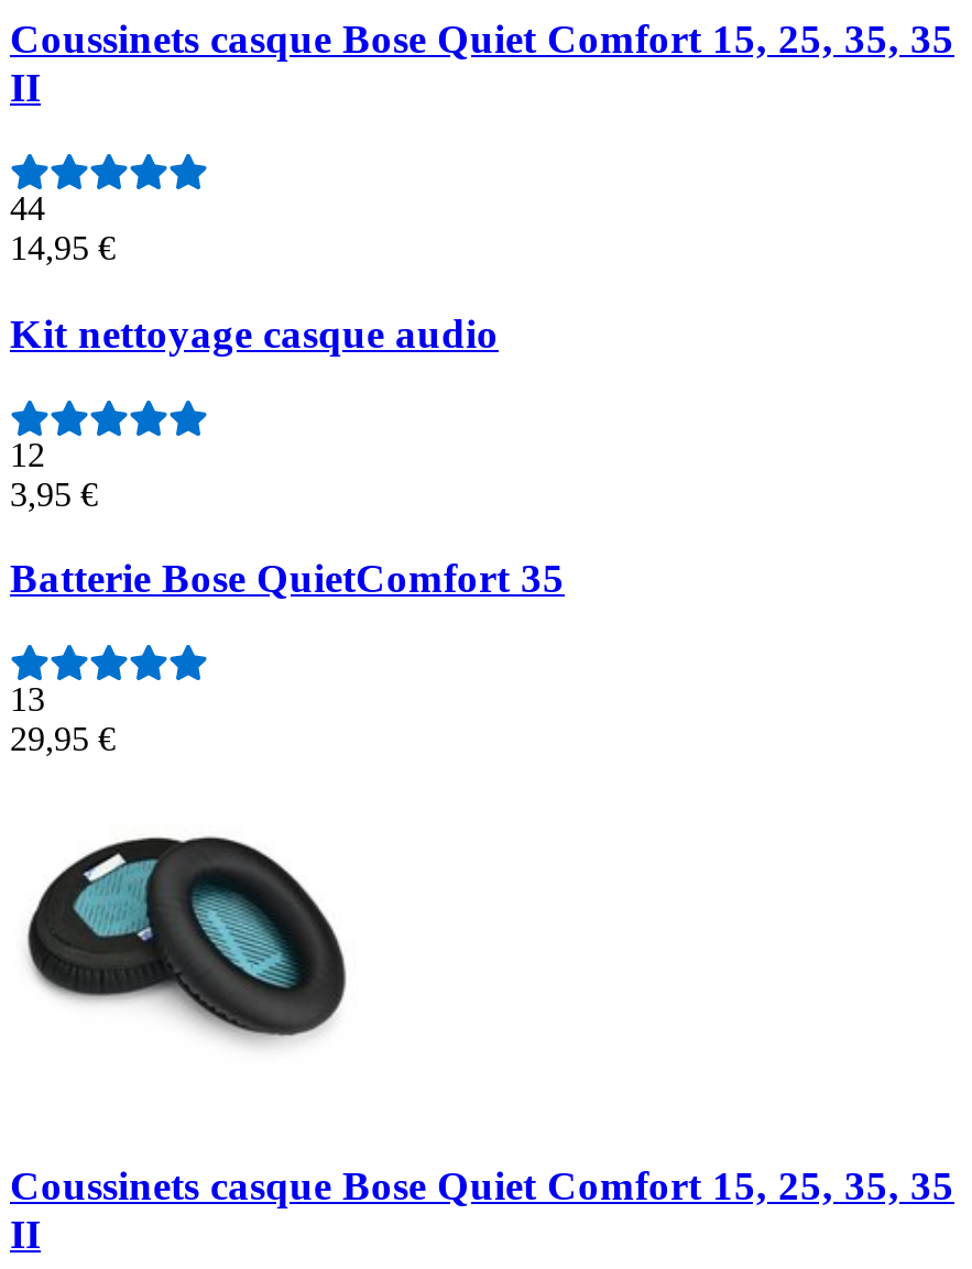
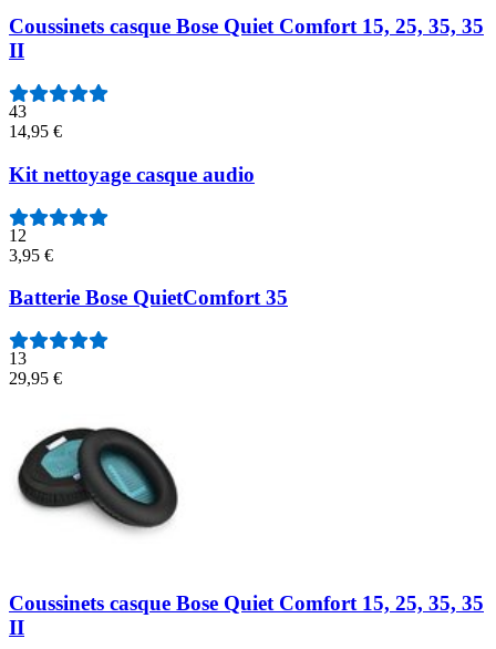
[10,190,45,227] 44 -> [9,102,27,121] 43

